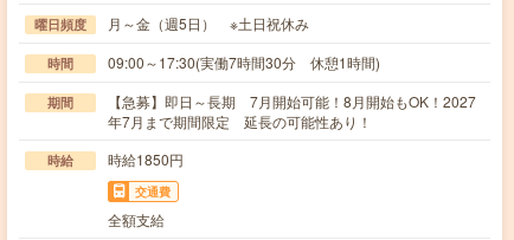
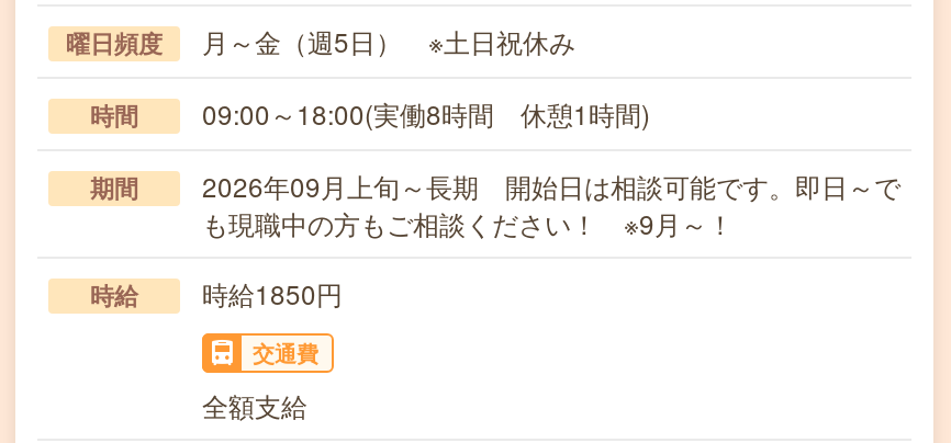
[108,52,380,72] 09:00～17:30(実働7時間30分 休憩1時間) -> [202,94,650,132] 09:00～18:00(実働8時間 休憩1時間)
[108,91,476,131] 【急募】即日～長期 7月開始可能！8月開始もOK！2027 | 年7月まで期間限定 延長の可能性あり！ -> [202,167,900,241] 2026年09月上旬～長期 開始日は相談可能です。即日～で | も現職中の方もご相談ください！ ※9月～！

